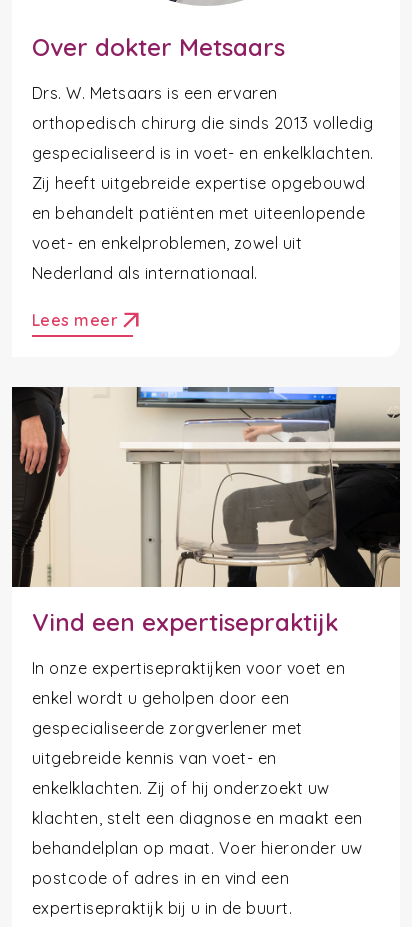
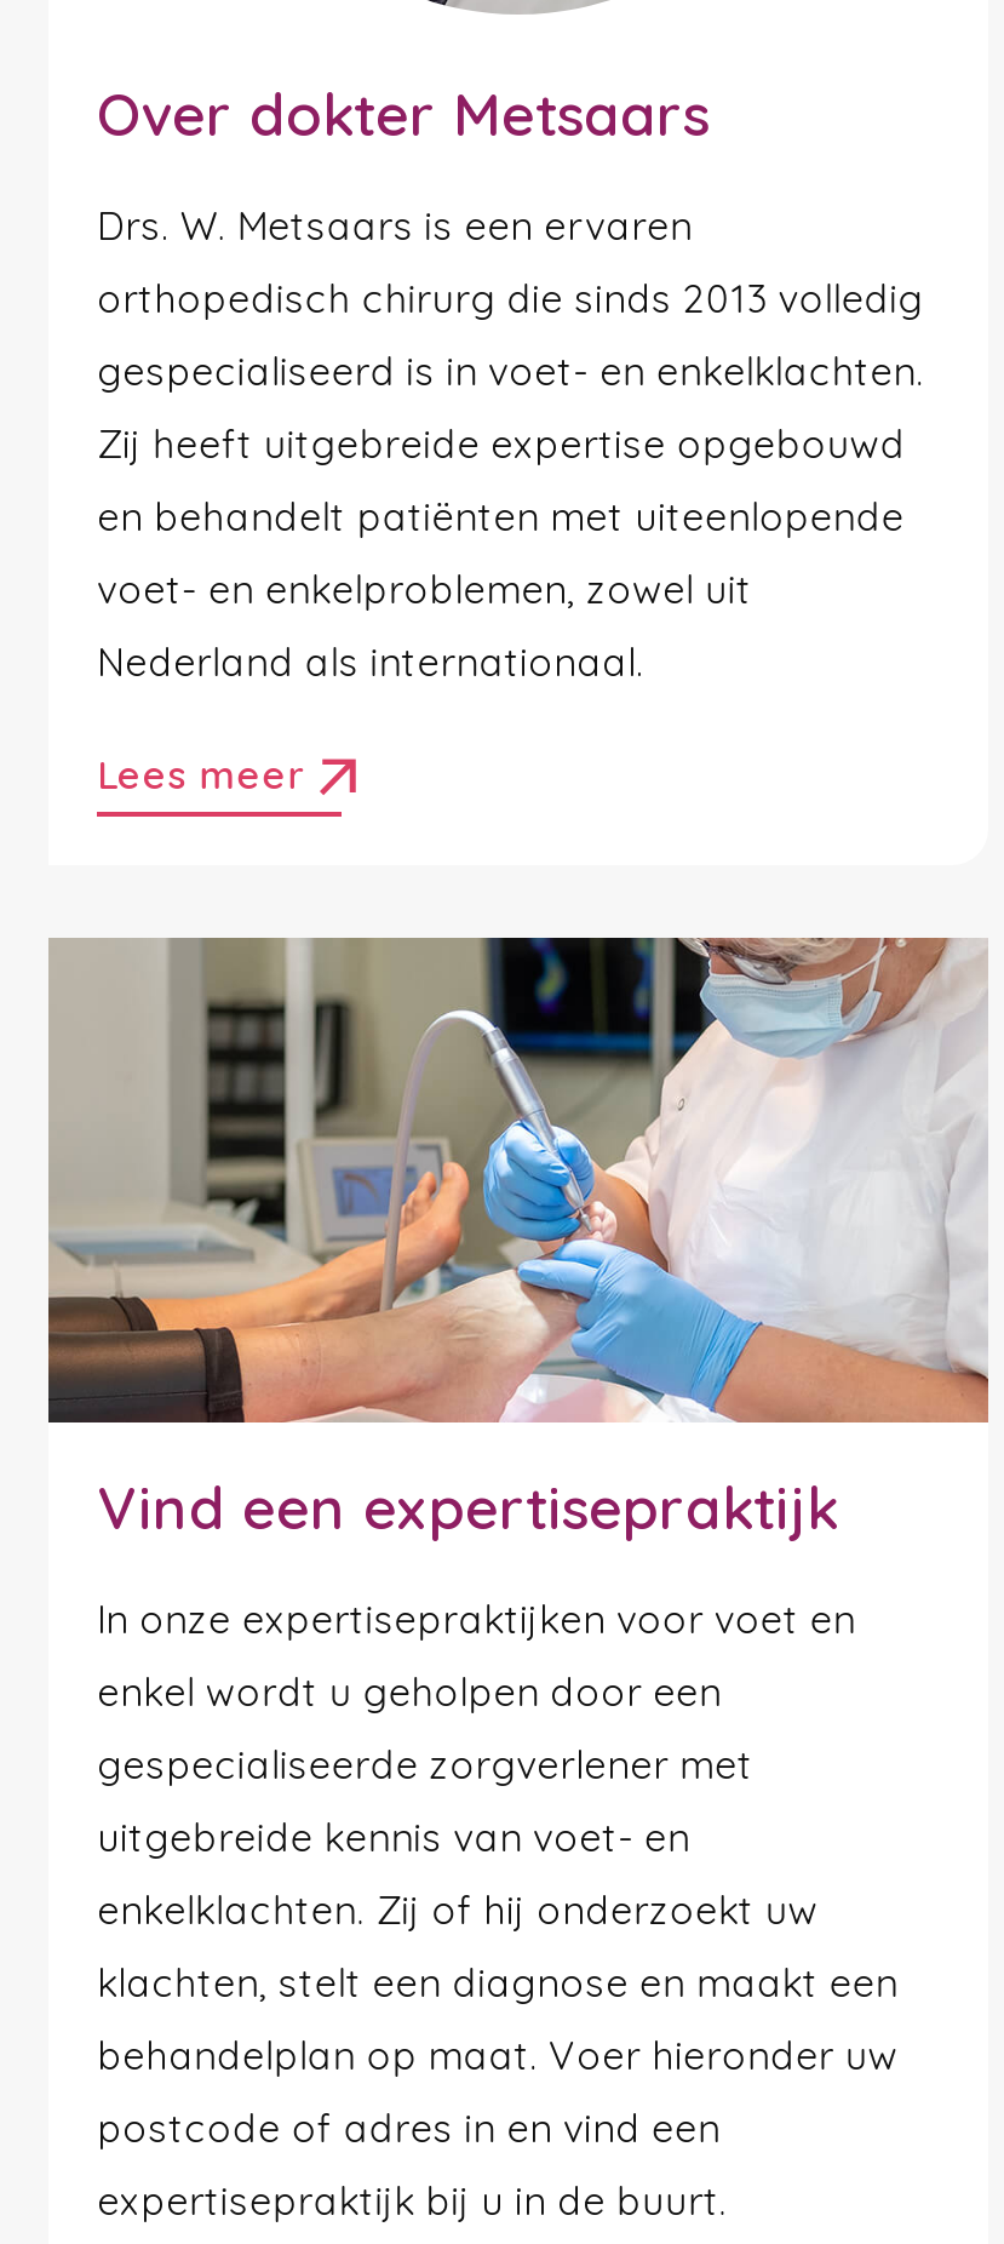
[11,386,401,588] [image] -> [48,935,988,1425] [image]

